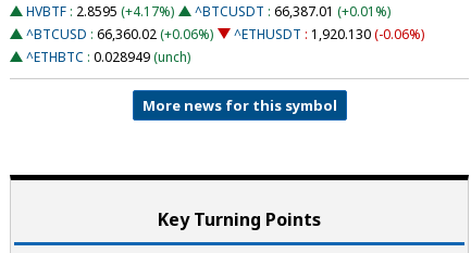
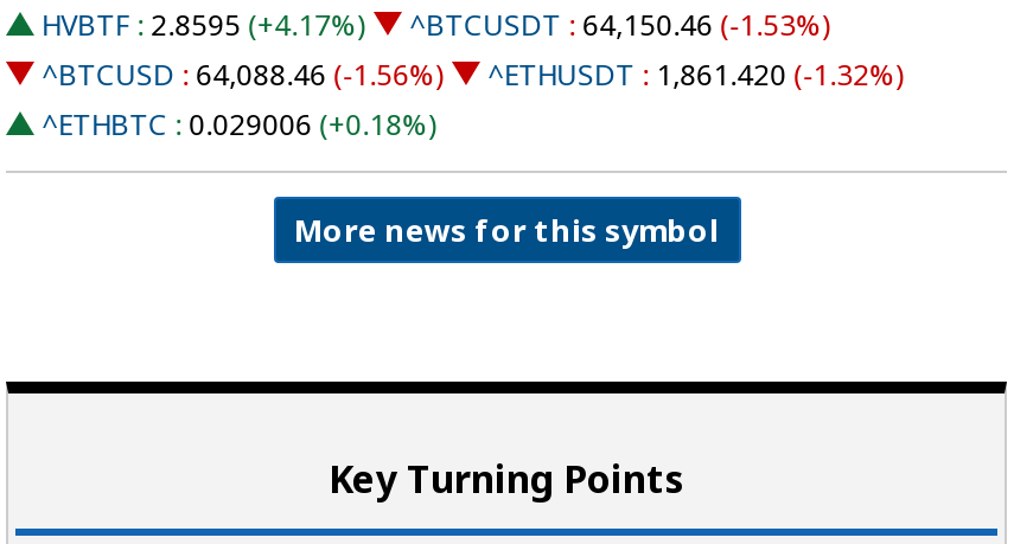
[26,3,391,21] HVBTF : 2.8595 (+4.17%) ^BTCUSDT : 66,387.01 (+0.01%) -> [42,6,829,46] HVBTF : 2.8595 (+4.17%) ^BTCUSDT : 64,150.46 (-1.53%)
[26,25,213,44] ^BTCUSD : 66,360.02 (+0.06%) -> [42,55,443,96] ^BTCUSD : 64,088.46 (-1.56%)
[234,25,424,44] ^ETHUSDT : 1,920.130 (-0.06%) -> [488,55,903,96] ^ETHUSDT : 1,861.420 (-1.32%)
[26,48,190,67] ^ETHBTC : 0.028949 (unch) -> [42,105,435,146] ^ETHBTC : 0.029006 (+0.18%)

